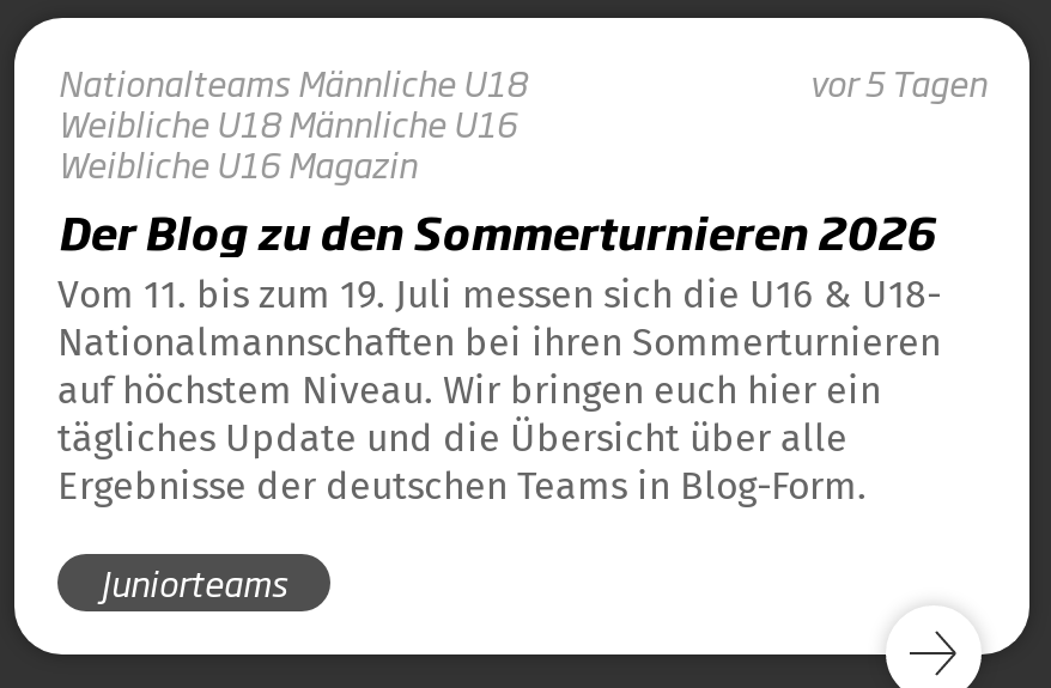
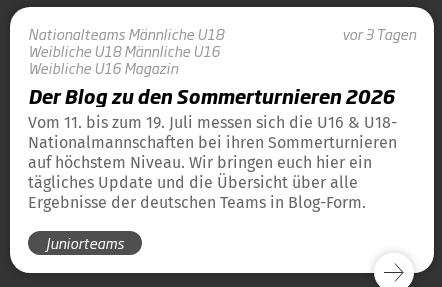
[809,56,986,106] vor 5 Tagen -> [342,23,416,44] vor 3 Tagen

